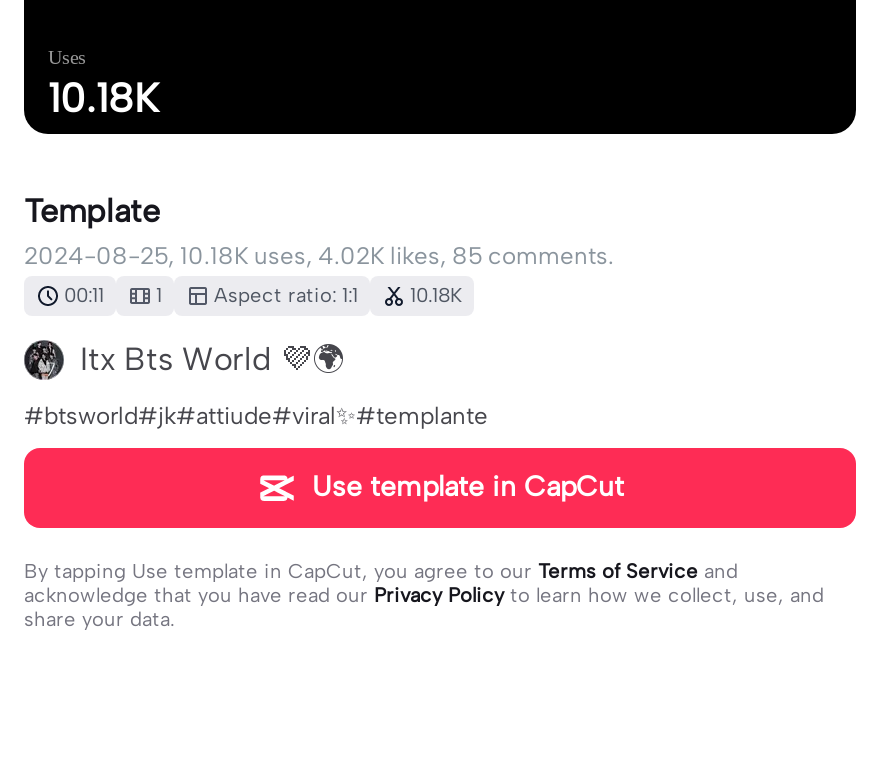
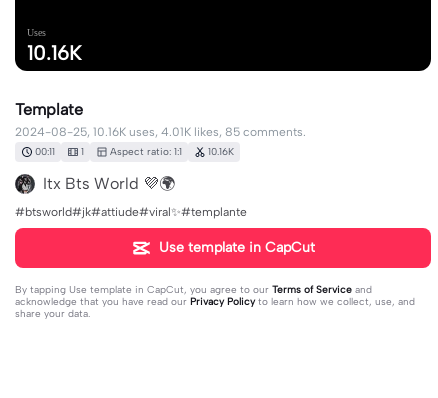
[48,75,158,123] 10.18K -> [27,41,81,65] 10.16K
[24,242,614,270] 2024-08-25, 10.18K uses, 4.02K likes, 85 comments. -> [15,125,306,139] 2024-08-25, 10.16K uses, 4.01K likes, 85 comments.
[64,282,462,308] 00:11 1 Aspect ratio: 1:1 10.18K -> [35,145,234,158] 00:11 1 Aspect ratio: 1:1 10.16K

